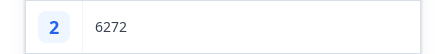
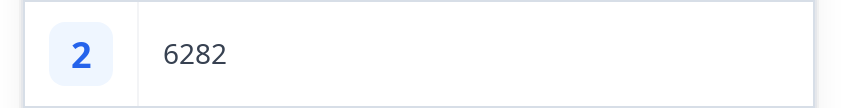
[49,15,127,39] 2 6272 -> [71,30,227,78] 2 6282

